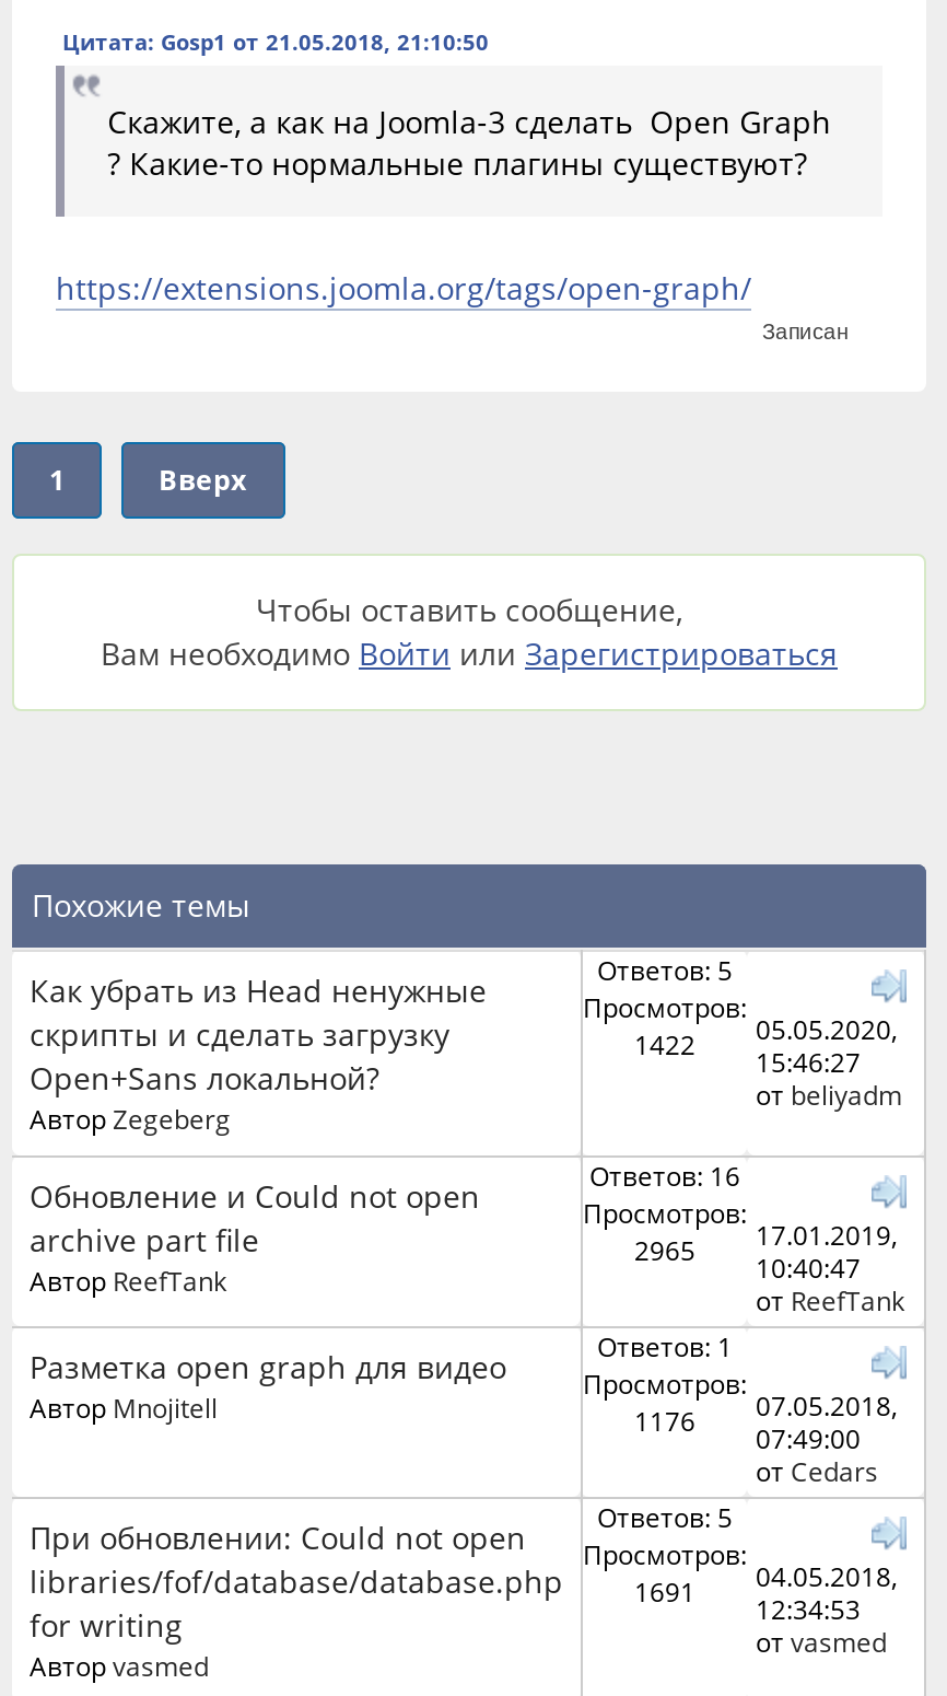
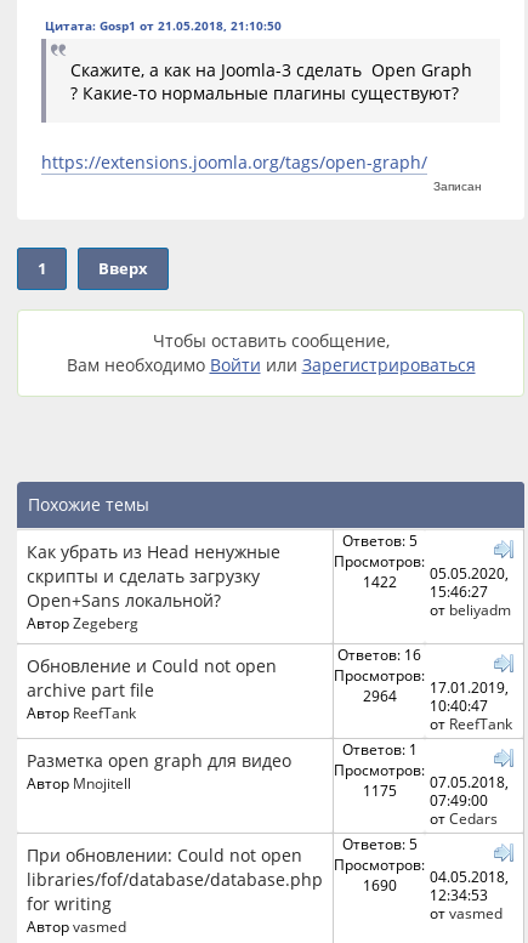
[634,1216,898,1284] 2965 17.01.2019, 10:40:47 -> [362,677,509,715] 2964 17.01.2019, 10:40:47
[634,1387,898,1455] 1176 07.05.2018, 07:49:00 -> [362,772,509,809] 1175 07.05.2018, 07:49:00
[634,1558,898,1626] 1691 04.05.2018, 12:34:53 -> [362,866,509,904] 1690 04.05.2018, 12:34:53

